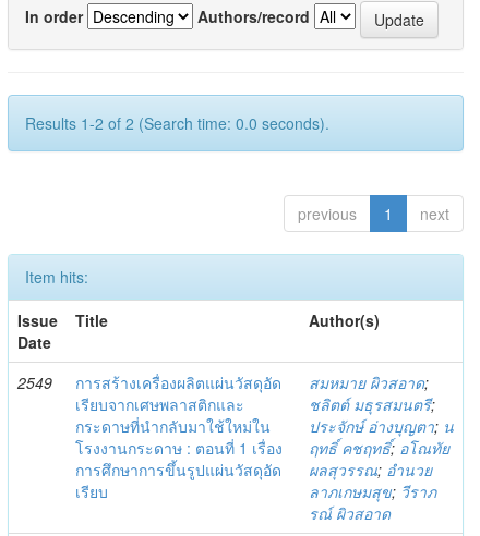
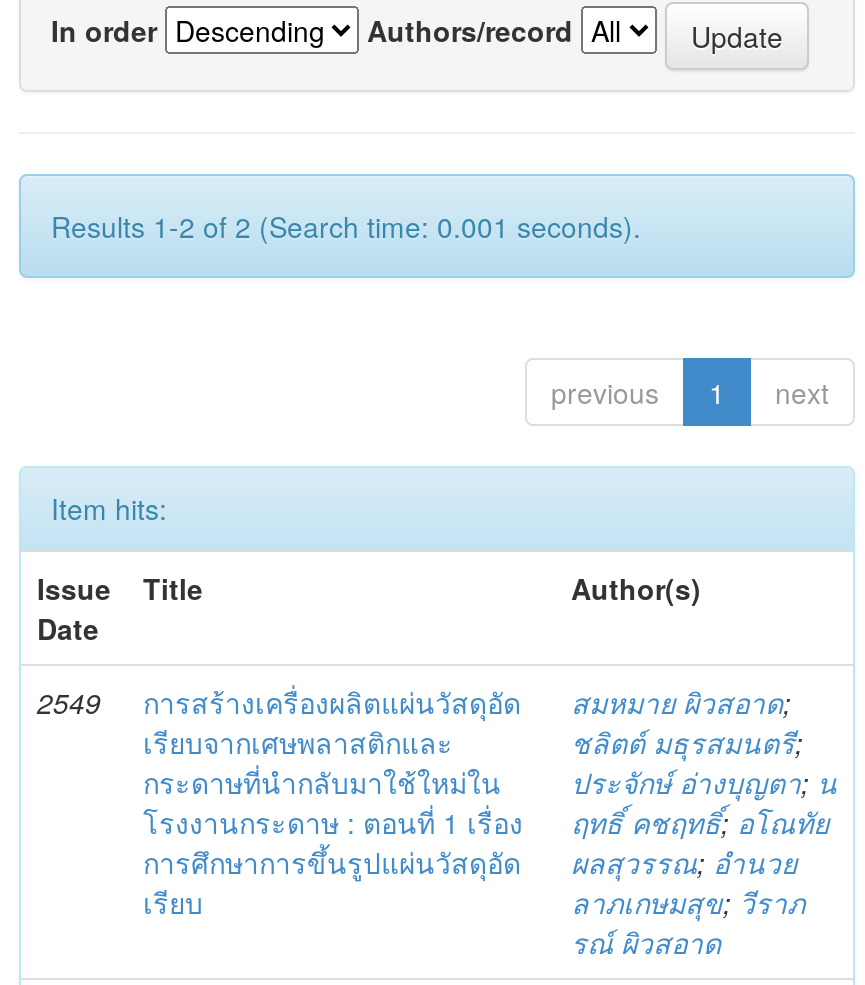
[25,112,329,134] Results 1-2 of 2 (Search time: 0.0 seconds). -> [51,206,641,246] Results 1-2 of 2 (Search time: 0.001 seconds).

